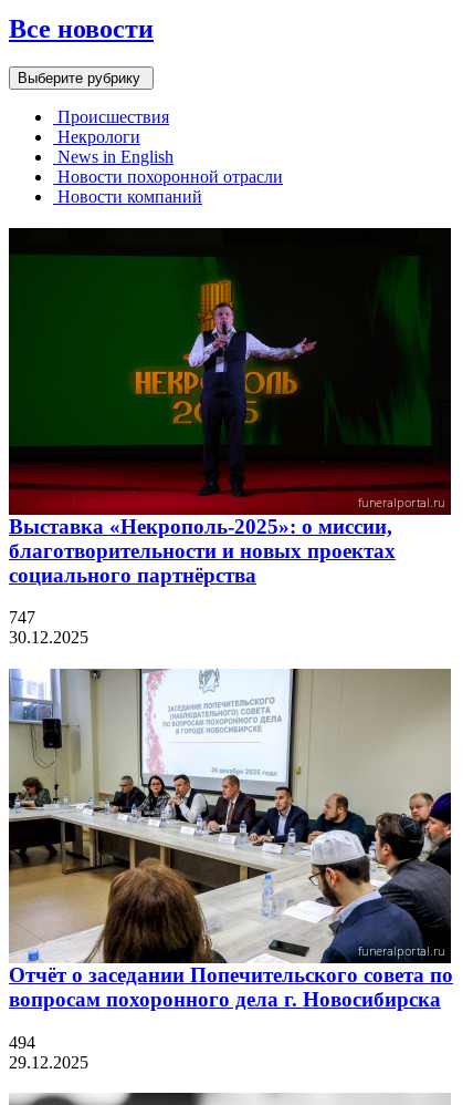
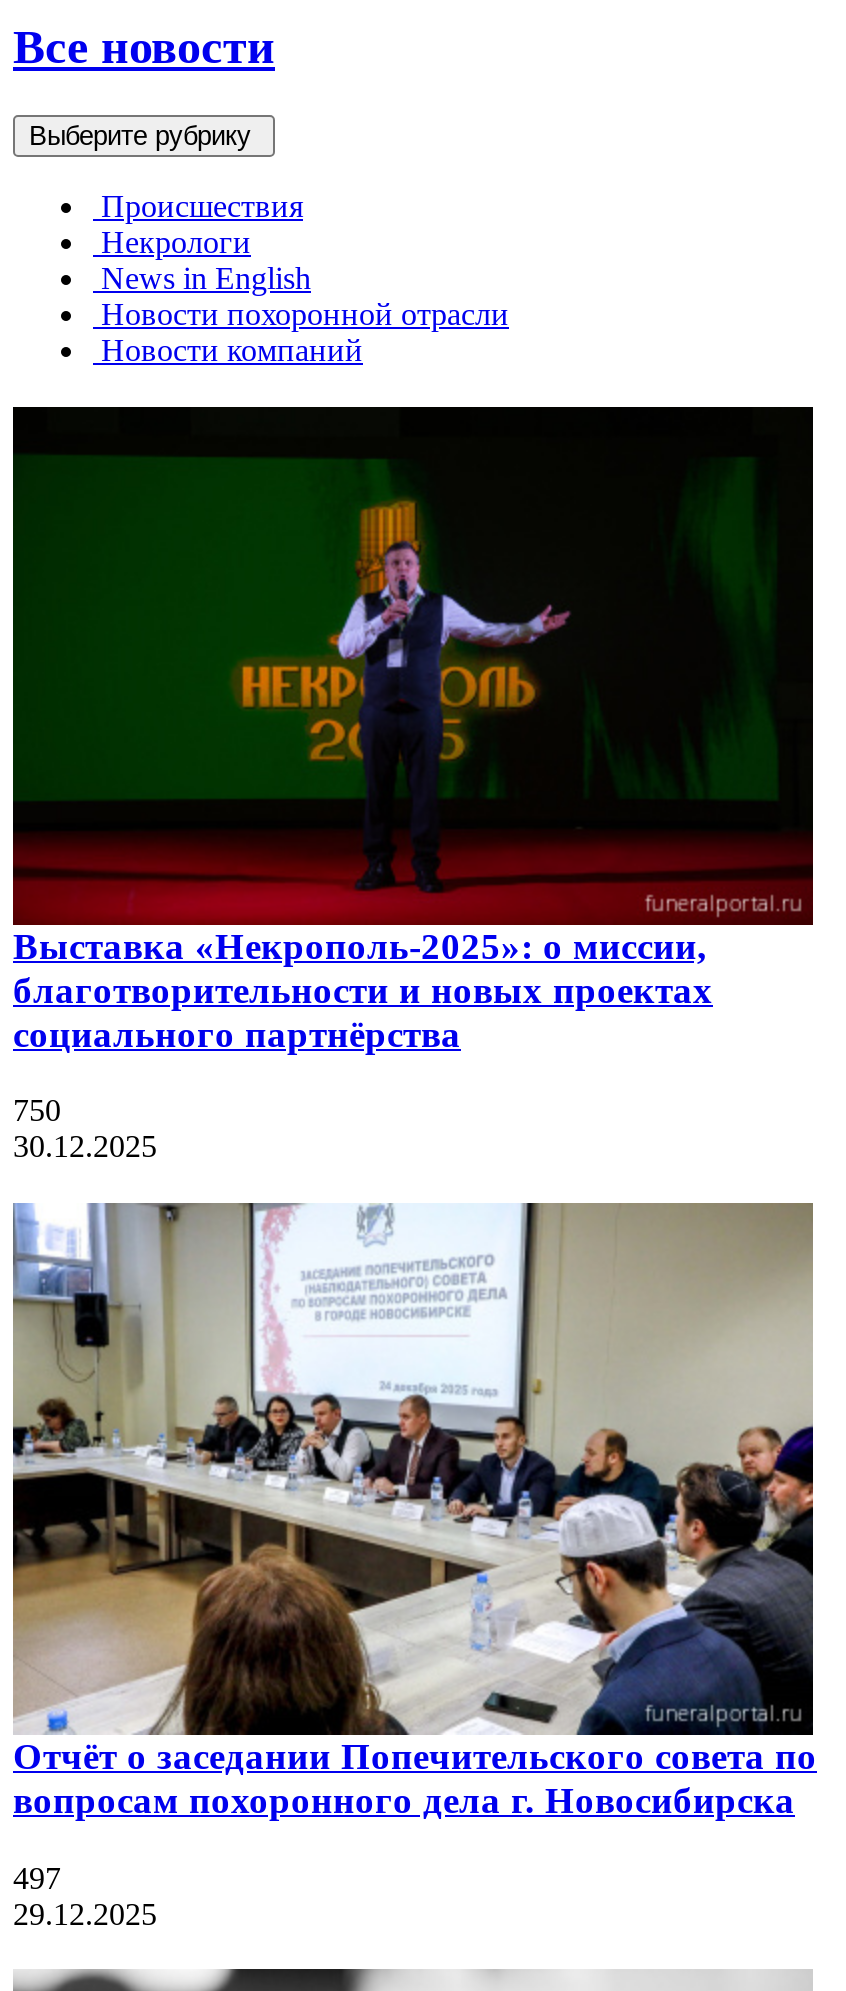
[9,608,35,627] 747 -> [13,1093,61,1127] 750
[9,1033,35,1052] 494 -> [13,1860,61,1894] 497

